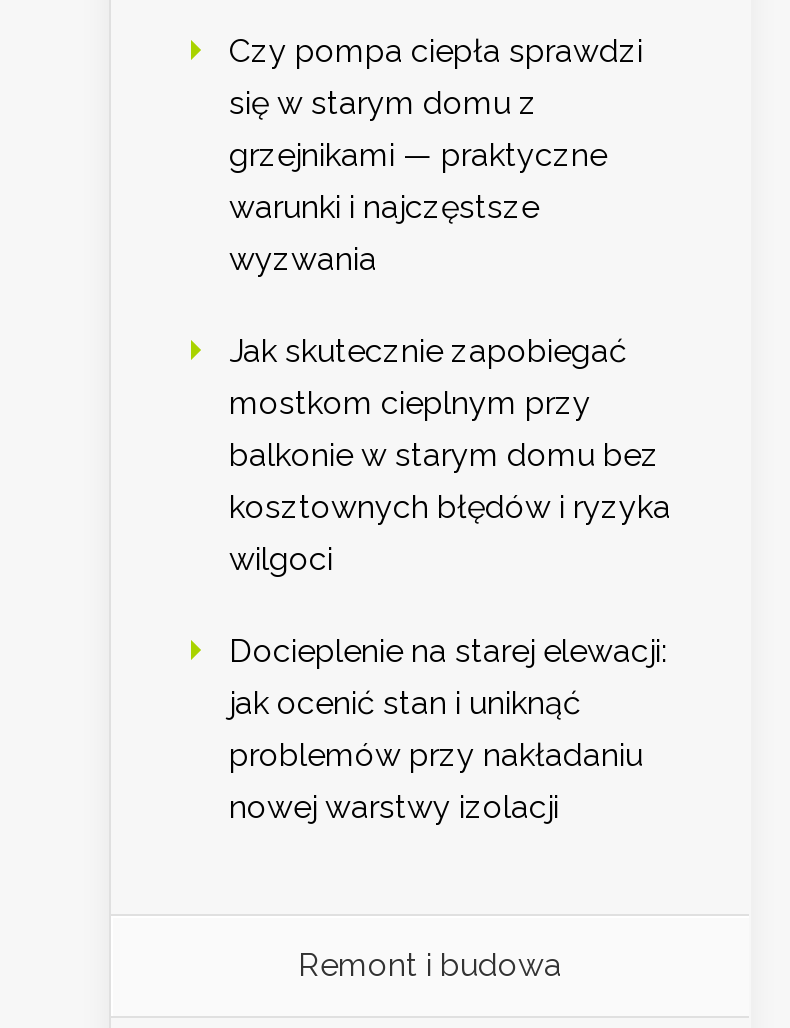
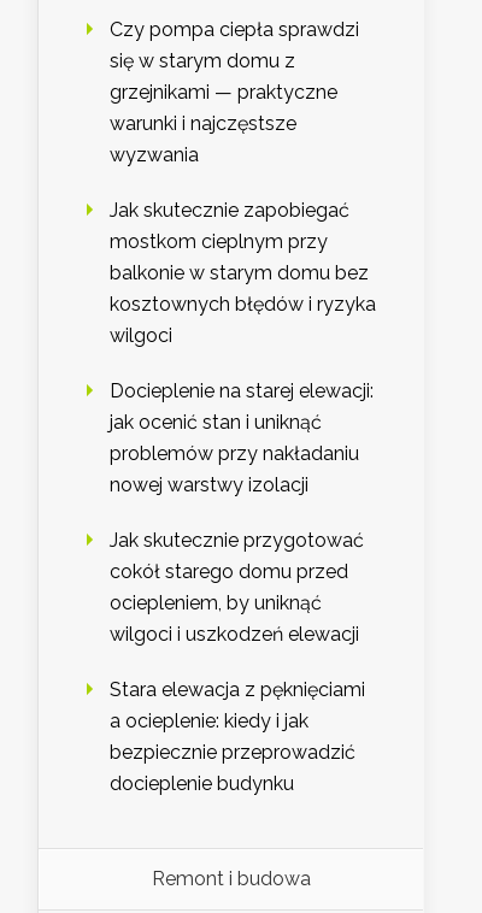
none -> [110,529,365,795] Jak skutecznie przygotować | cokół starego domu przed | ociepleniem, by uniknąć | wilgoci i uszkodzeń elewacji | Stara elewacja z pęknięciami | a ocieplenie: kiedy i jak | bezpiecznie przeprowadzić | docieplenie budynku

